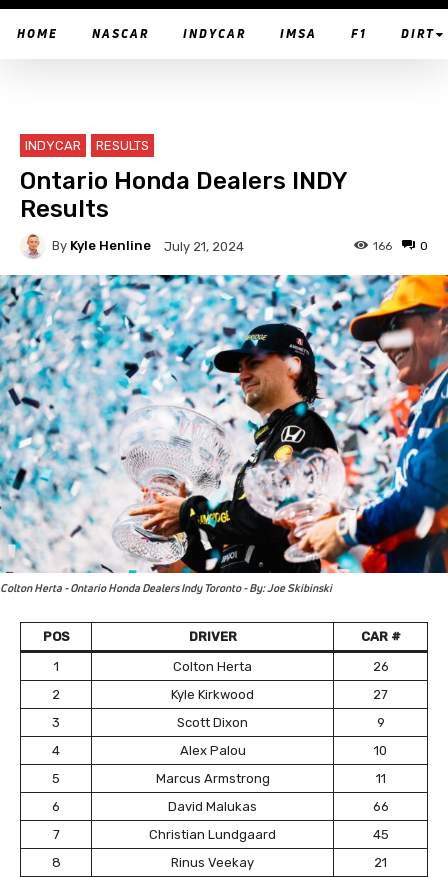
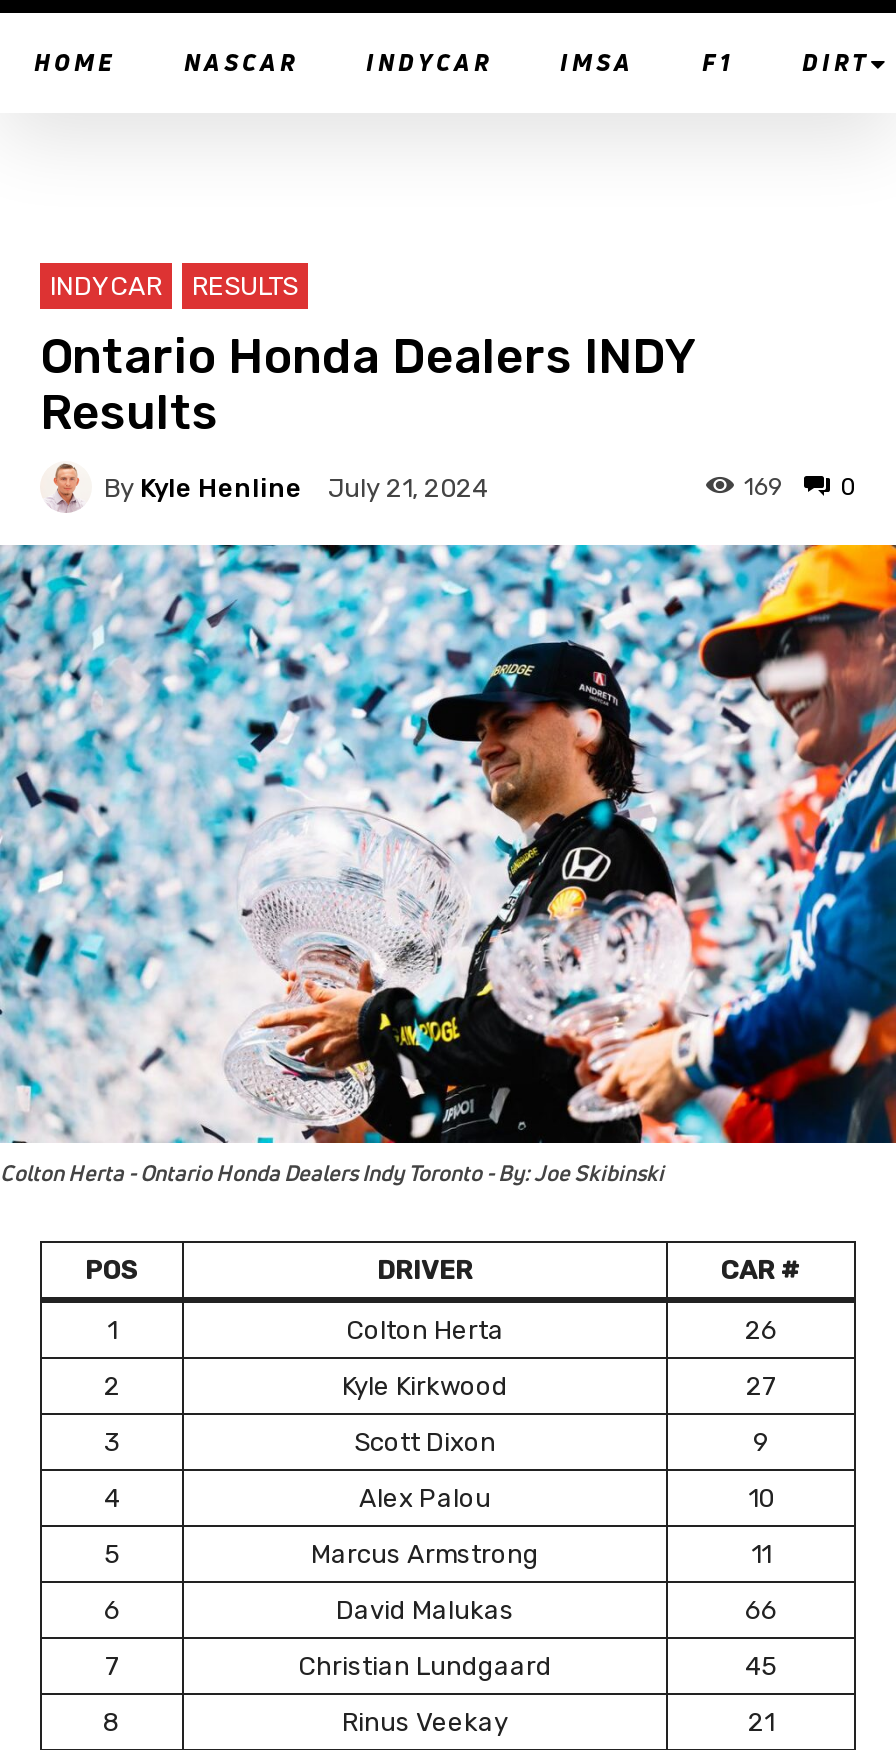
[373,239,428,253] 166 0 -> [744,473,856,501] 169 0

